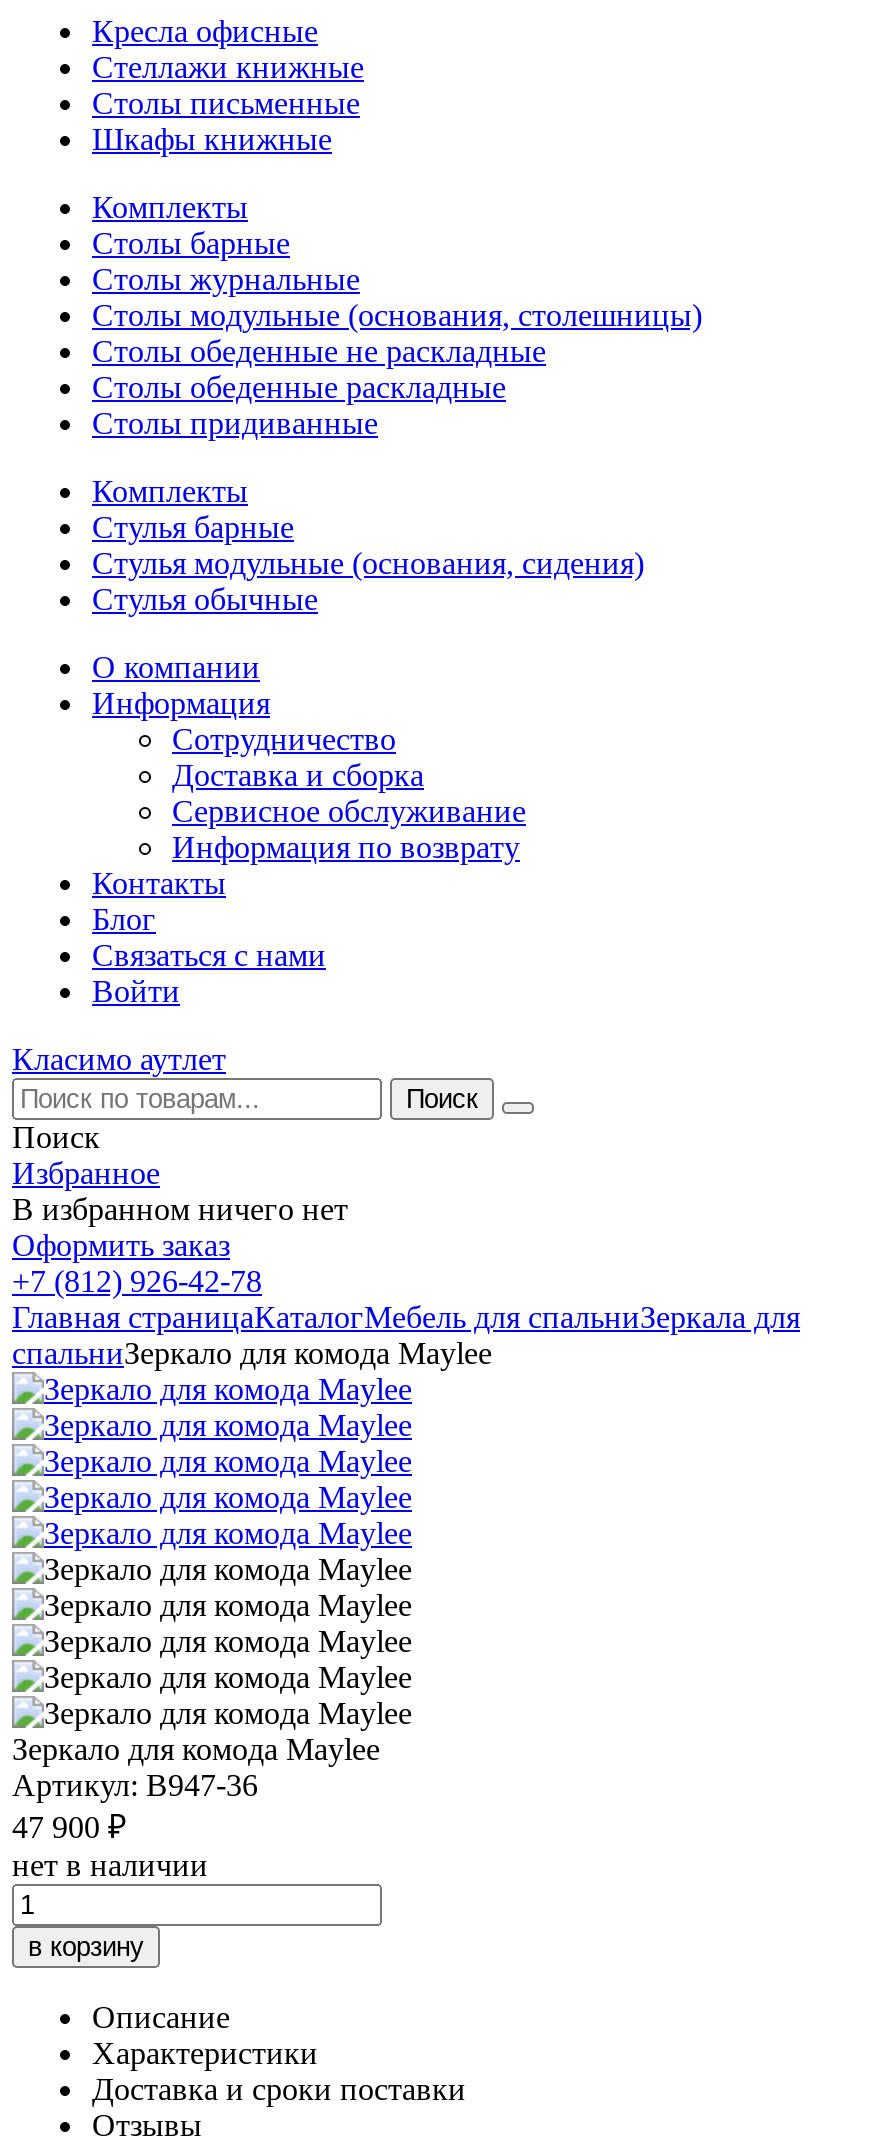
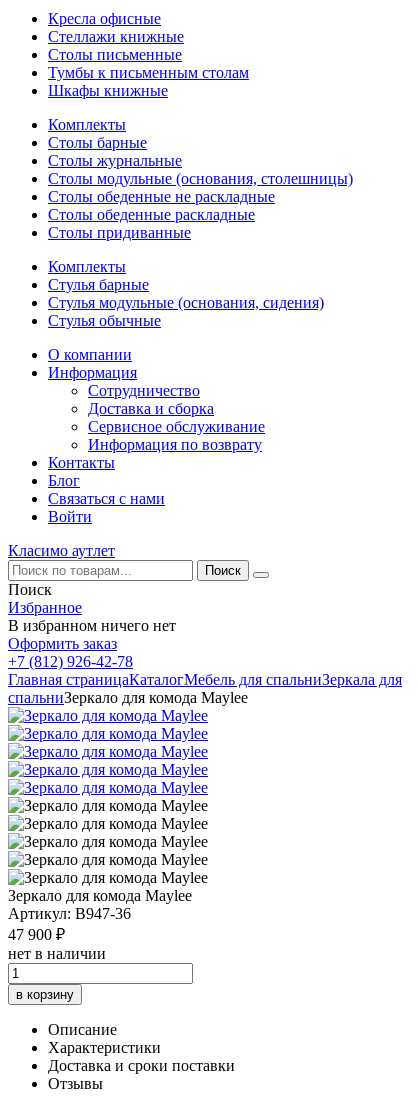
none -> [48,64,249,81] Тумбы к письменным столам

